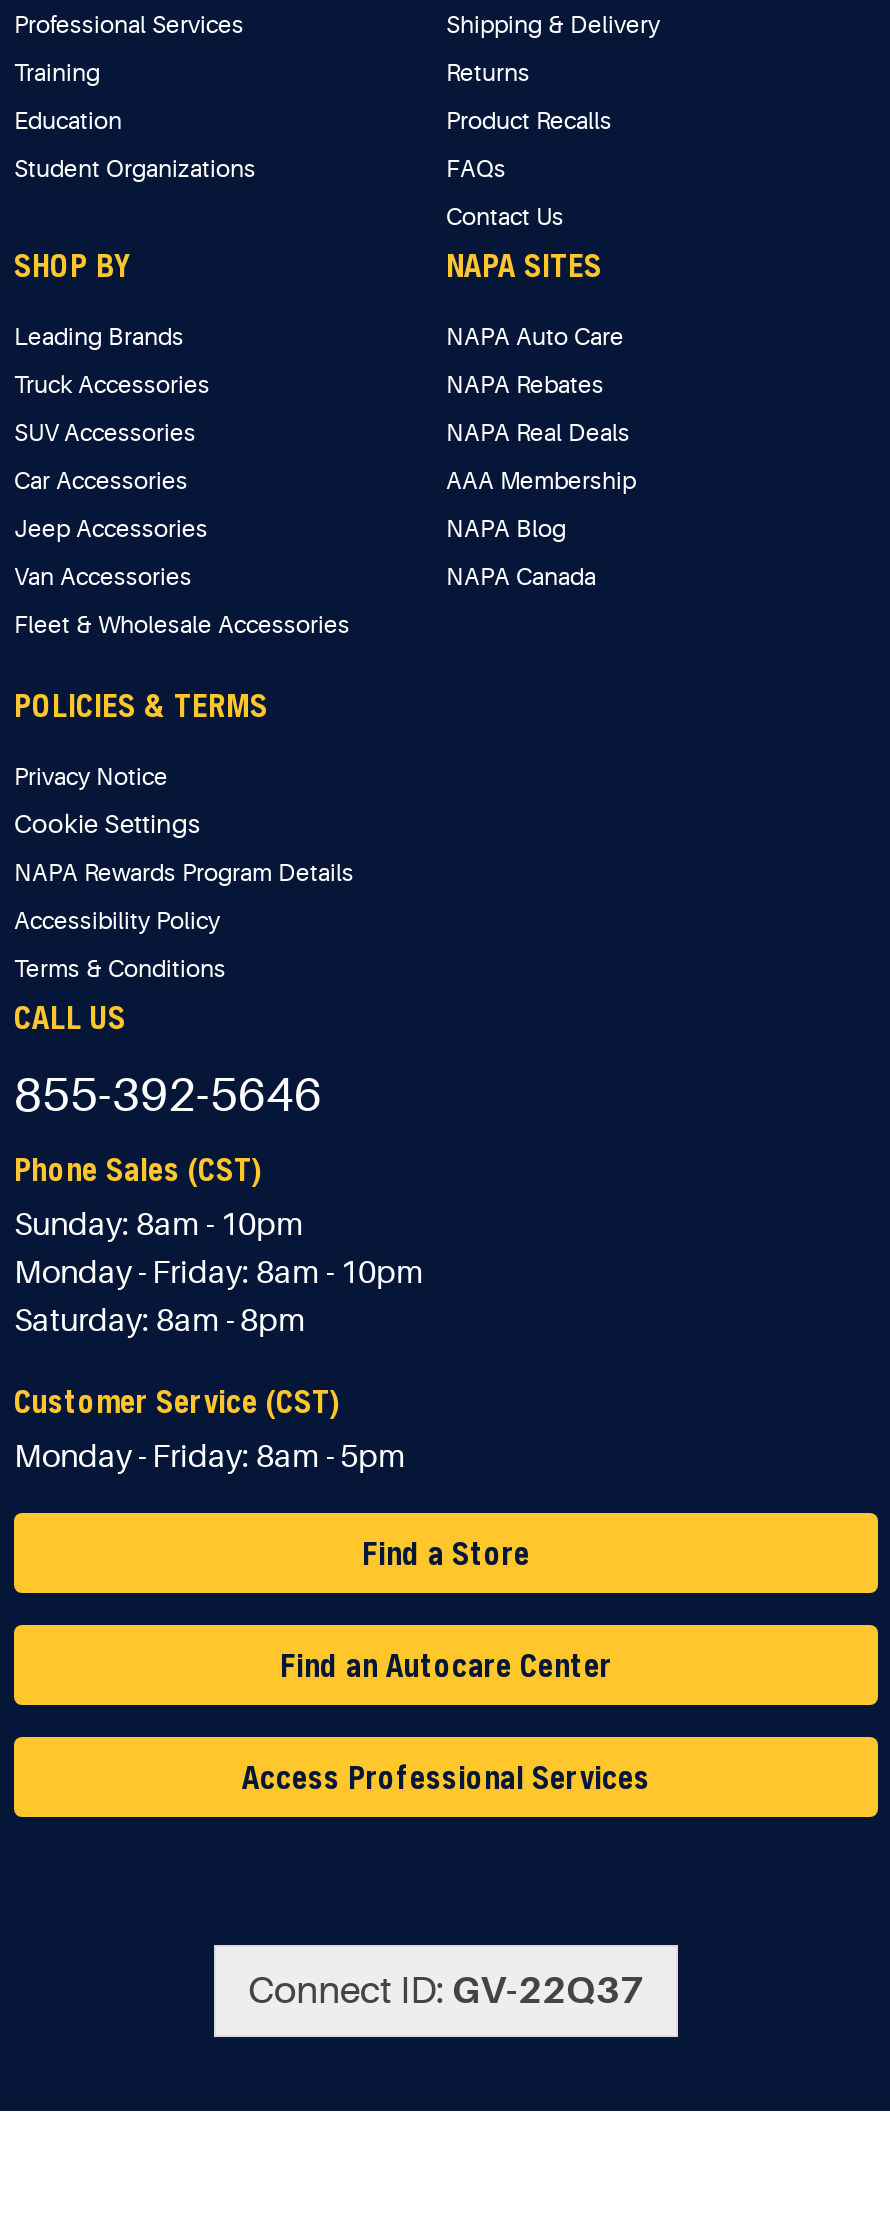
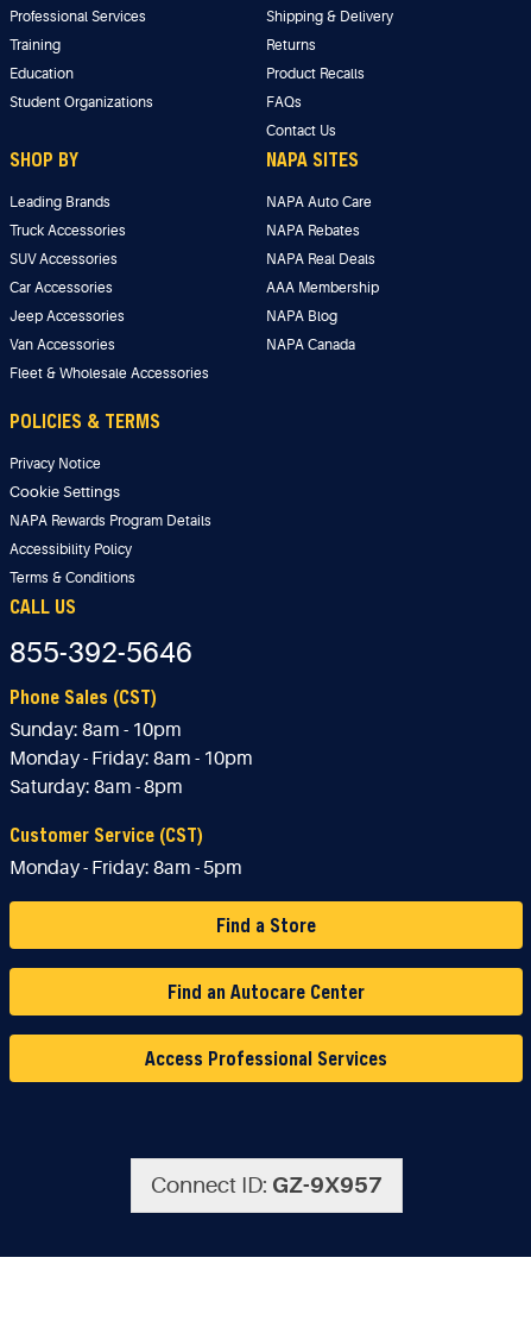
[248,1969,644,2013] Connect ID: GV-22Q37 -> [150,1172,382,1199] Connect ID: GZ-9X957

